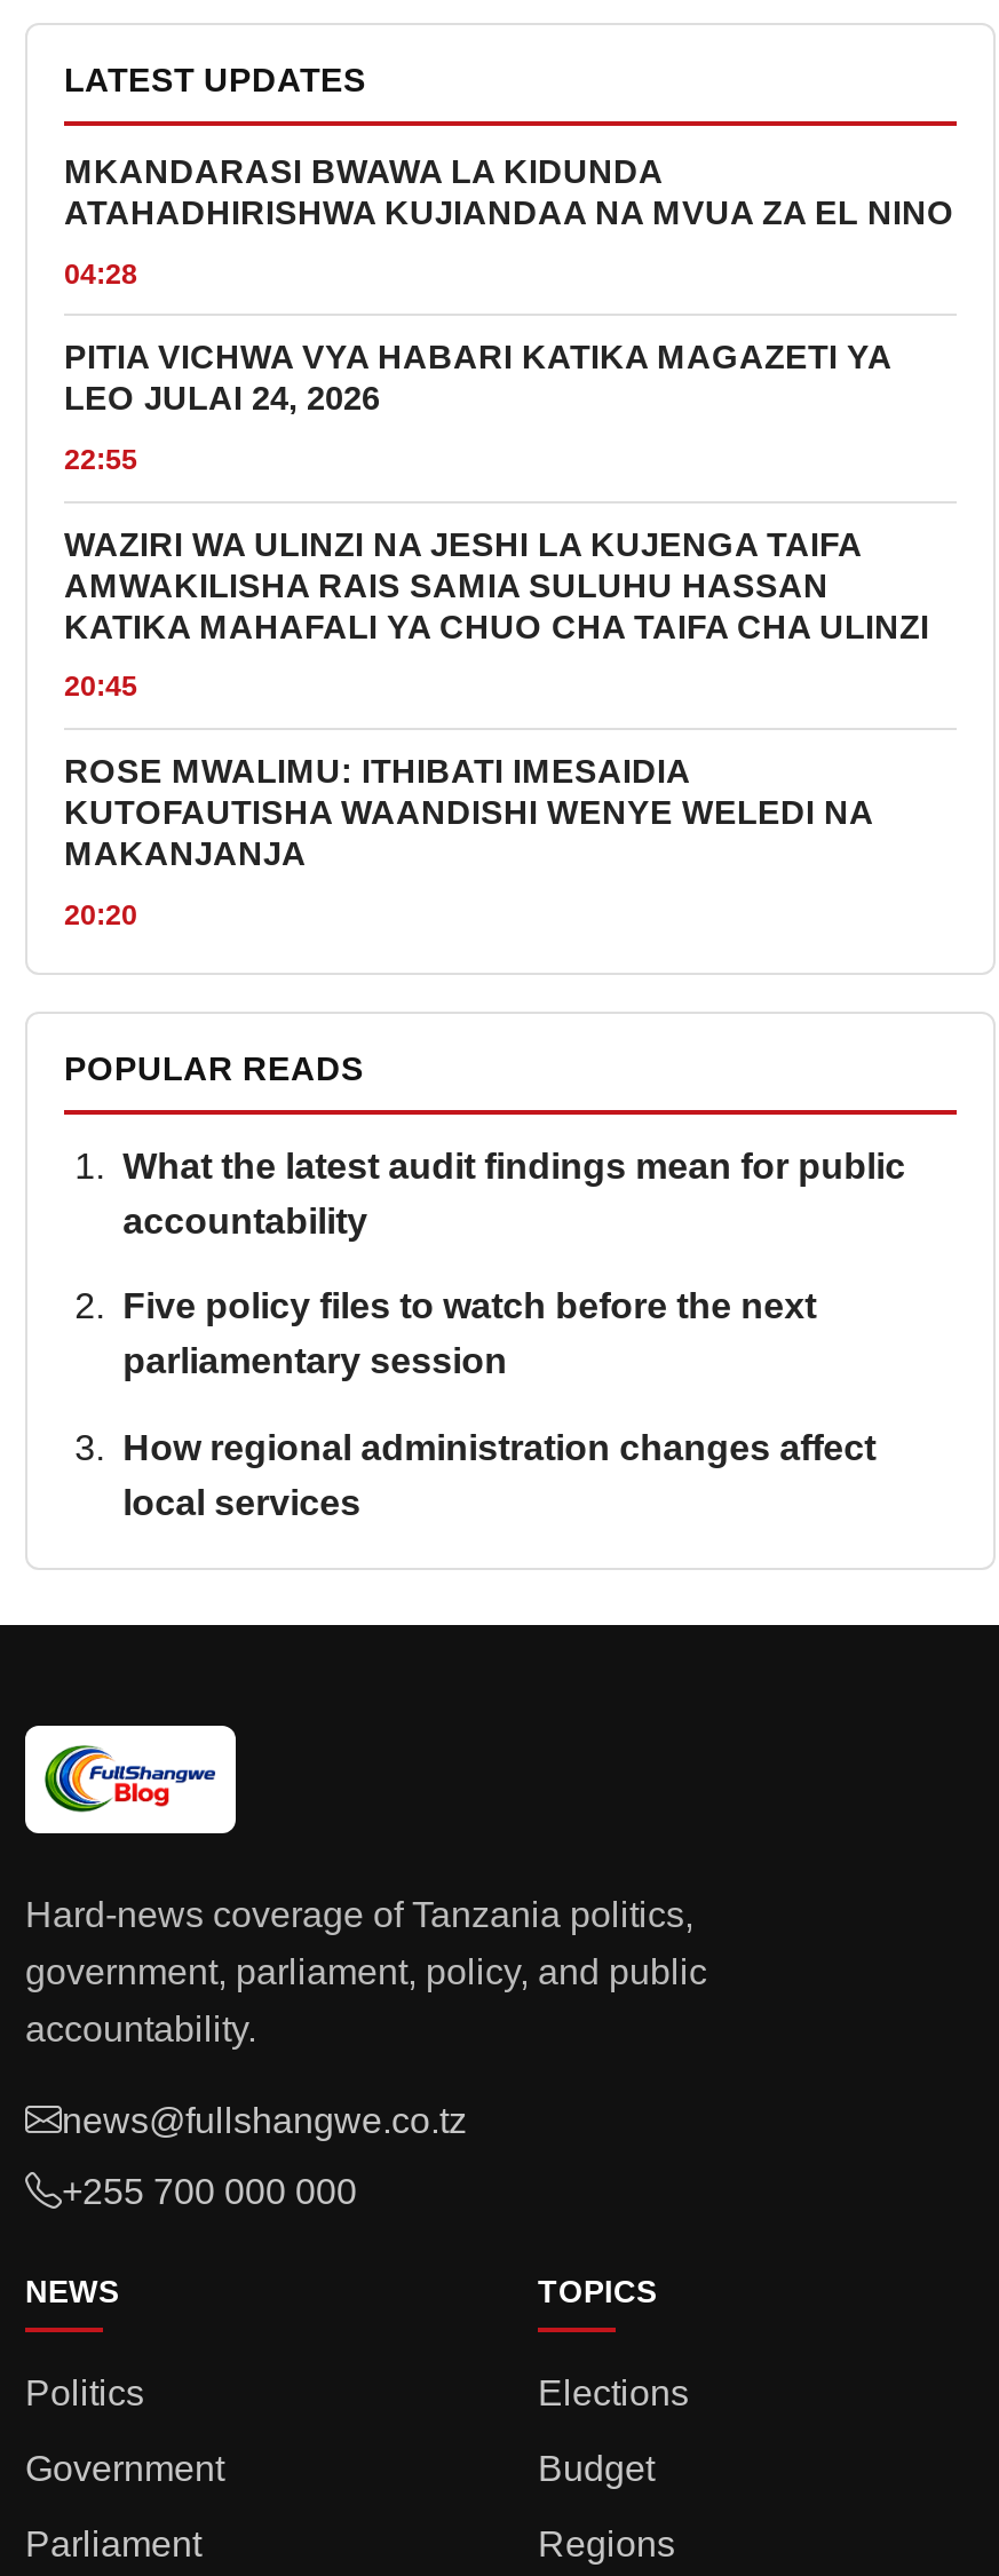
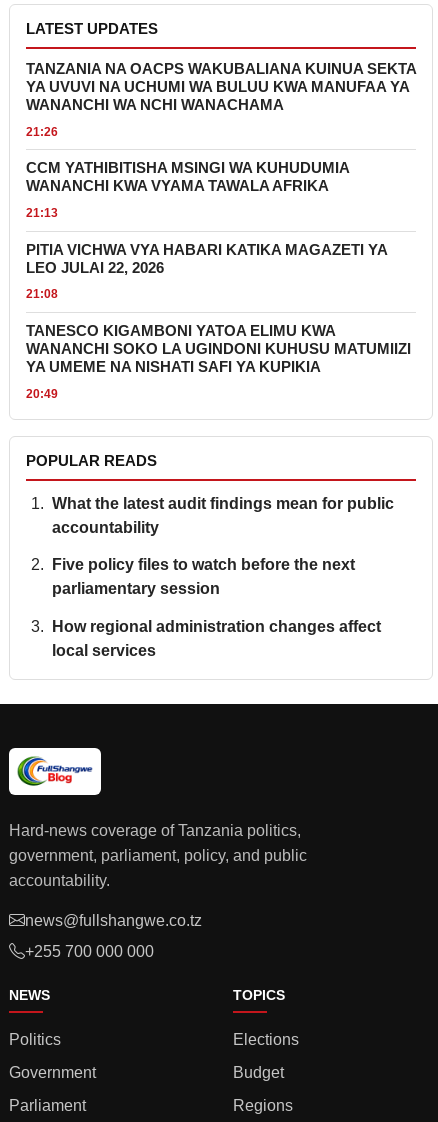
[64,153,954,290] MKANDARASI BWAWA LA KIDUNDA | ATAHADHIRISHWA KUJIANDAA NA MVUA ZA EL NINO | 04:28 -> [26,61,416,220] TANZANIA NA OACPS WAKUBALIANA KUINUA SEKTA | YA UVUVI NA UCHUMI WA BULUU KWA MANUFAA YA | WANANCHI WA NCHI WANACHAMA | 21:26 | CCM YATHIBITISHA MSINGI WA KUHUDUMIA | WANANCHI KWA VYAMA TAWALA AFRIKA | 21:13
moved [64,339,890,376] -> [26,242,387,258]: PITIA VICHWA VYA HABARI KATIKA MAGAZETI YA
[64,381,929,931] LEO JULAI 24, 2026 | 22:55 | WAZIRI WA ULINZI NA JESHI LA KUJENGA TAIFA | AMWAKILISHA RAIS SAMIA SULUHU HASSAN | KATIKA MAHAFALI YA CHUO CHA TAIFA CHA ULINZI | 20:45 | ROSE MWALIMU: ITHIBATI IMESAIDIA | KUTOFAUTISHA WAANDISHI WENYE WELEDI NA | MAKANJANJA | 20:20 -> [26,260,411,401] LEO JULAI 22, 2026 | 21:08 | TANESCO KIGAMBONI YATOA ELIMU KWA | WANANCHI SOKO LA UGINDONI KUHUSU MATUMIIZI | YA UMEME NA NISHATI SAFI YA KUPIKIA | 20:49

